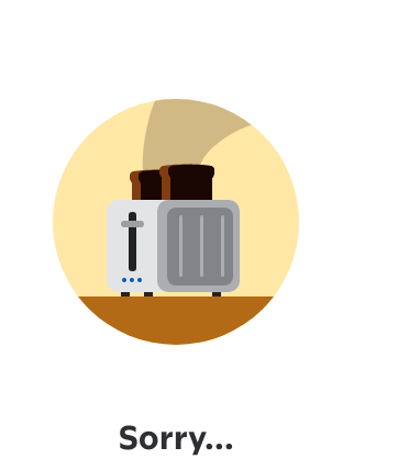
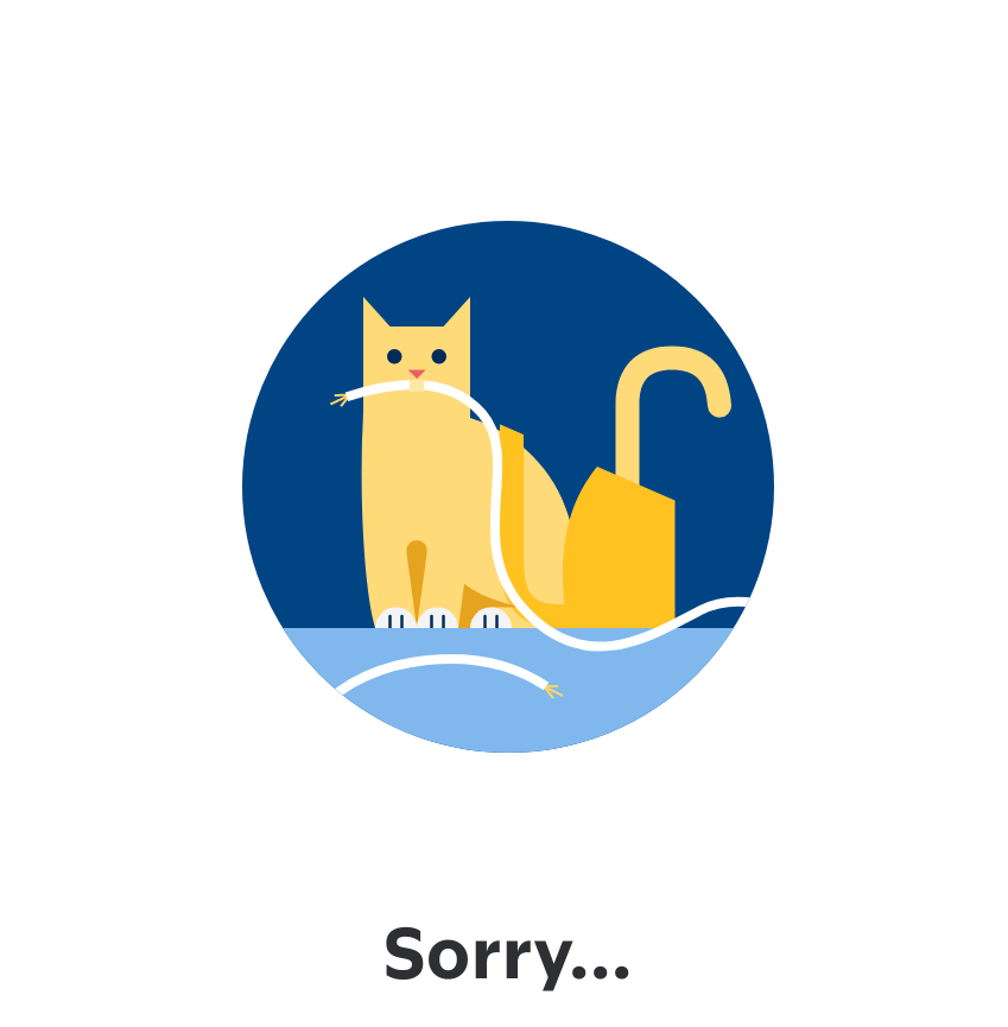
[53,98,299,346] [image] -> [240,218,776,755] [image]

